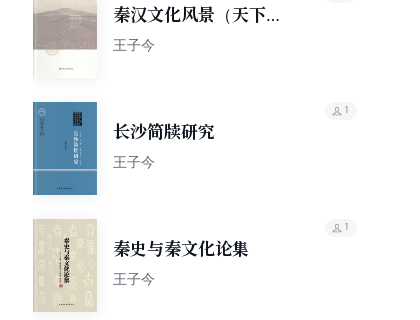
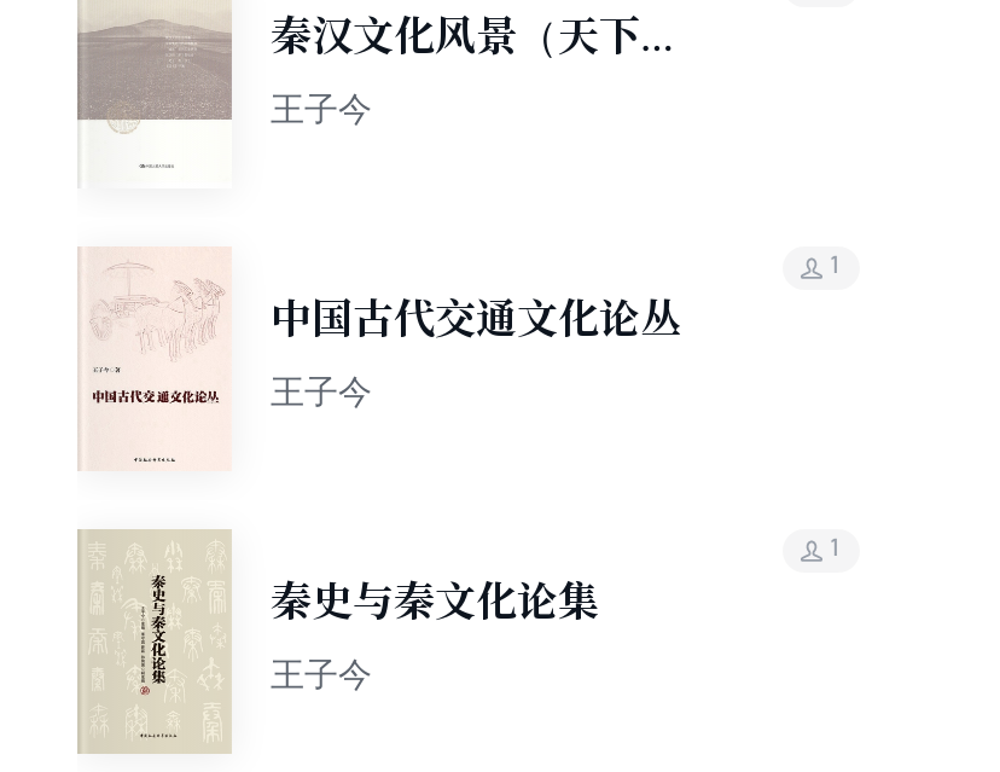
[32,101,215,196] [image] | 长沙简牍研究 -> [77,246,681,471] [image] | 中国古代交通文化论丛

